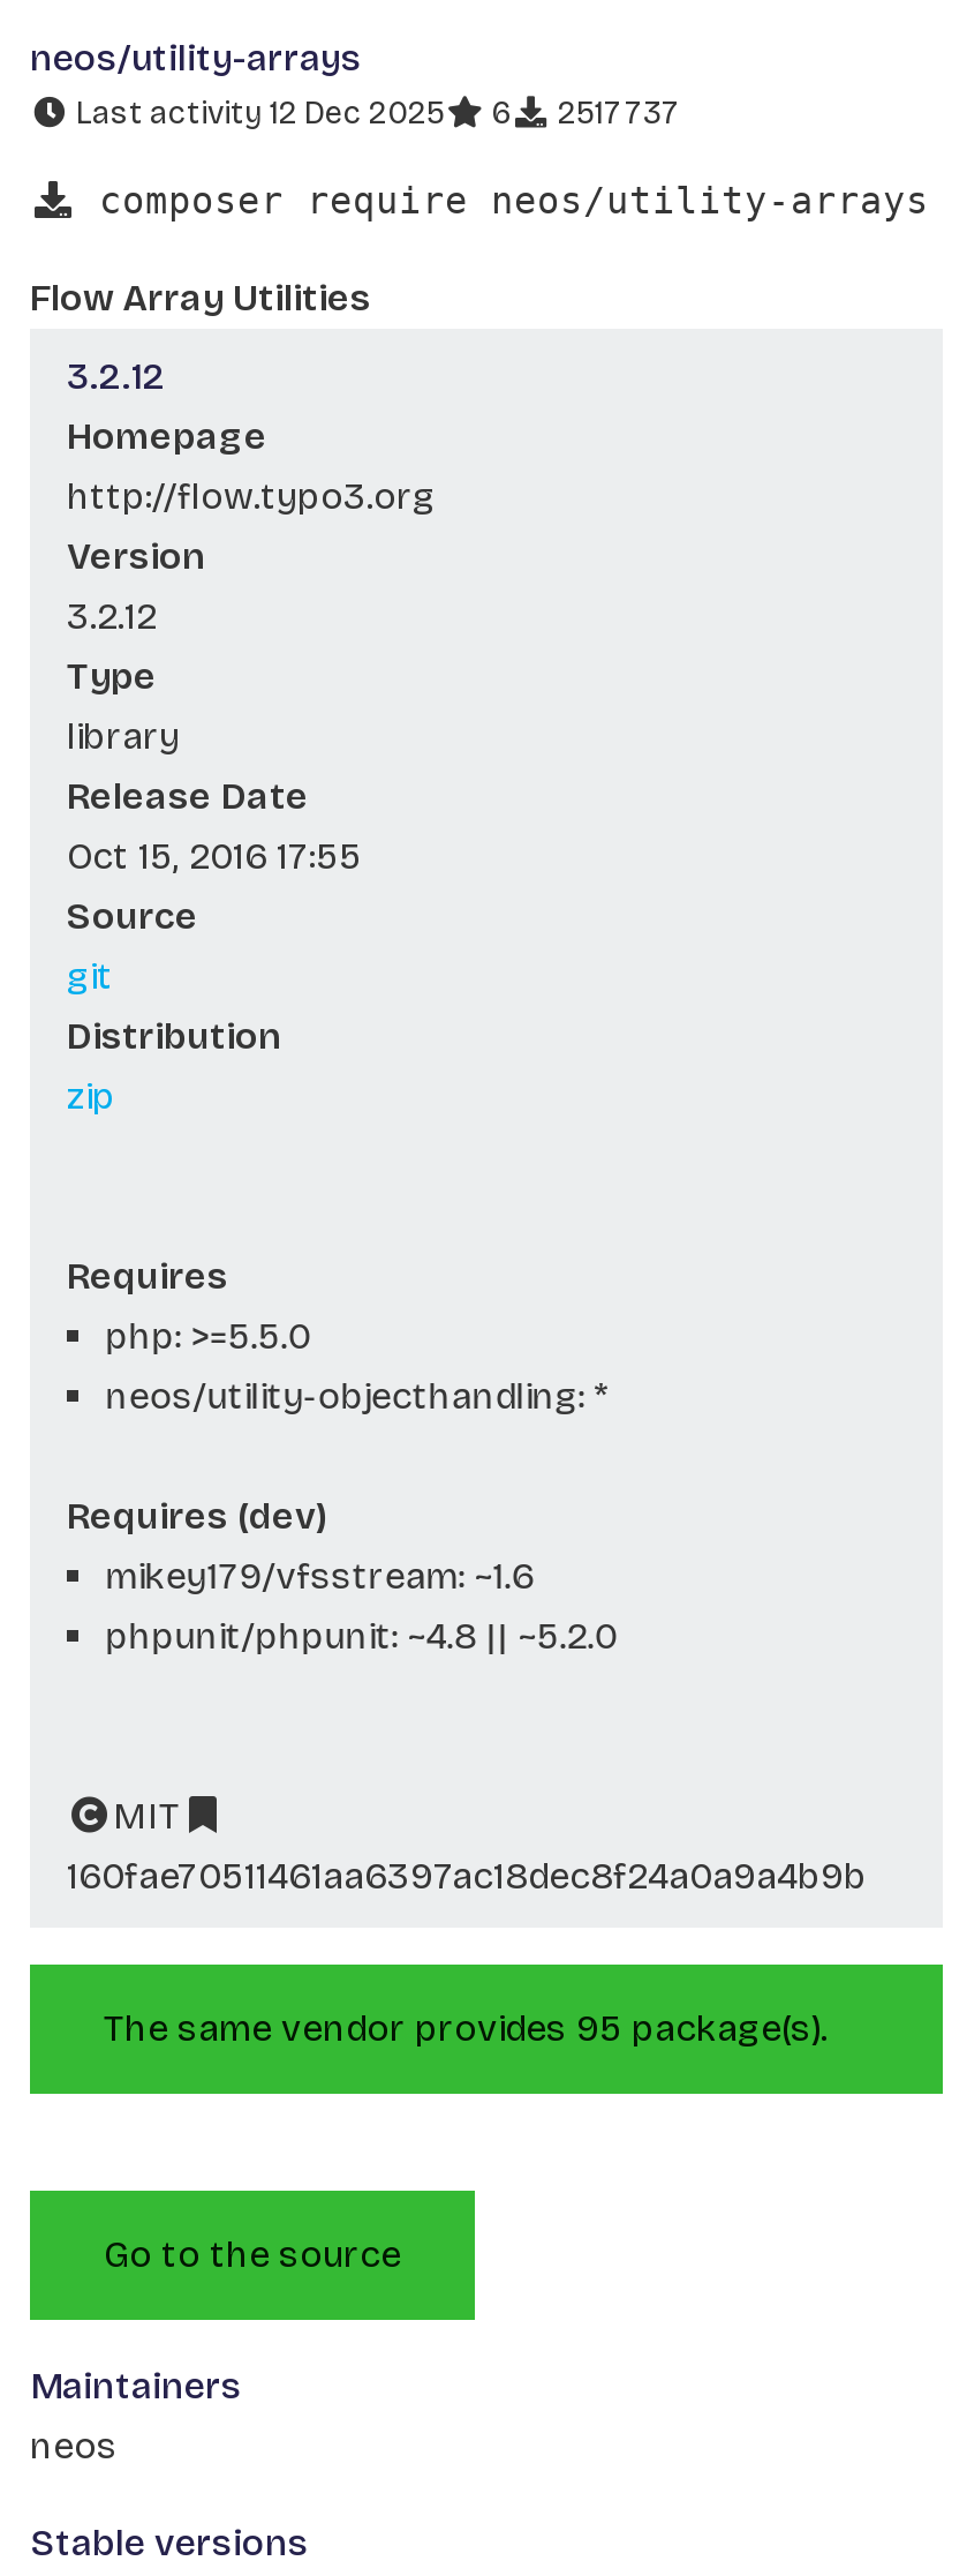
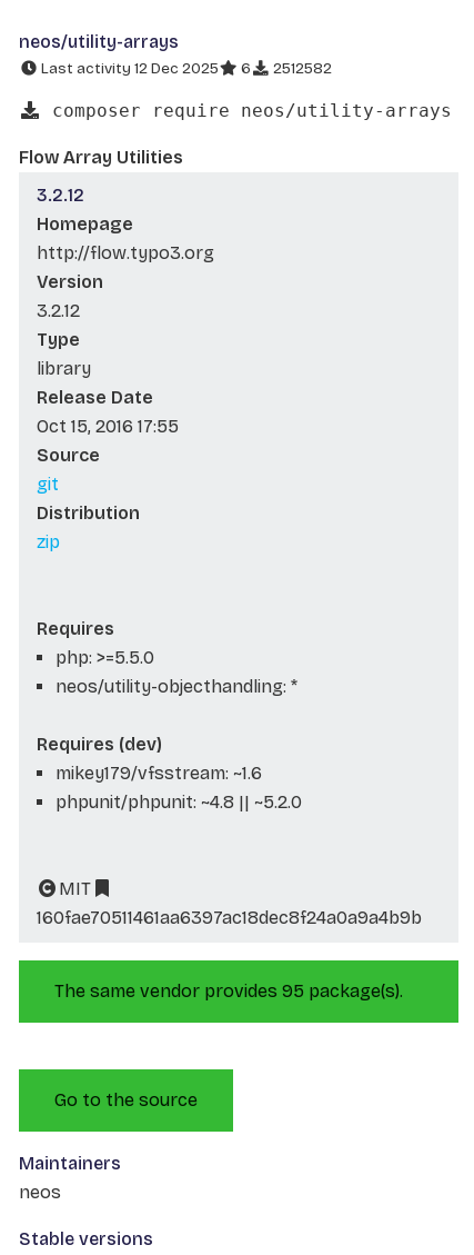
[69,93,680,133] Last activity 12 Dec 2025 6 2517737 -> [38,59,332,78] Last activity 12 Dec 2025 6 2512582

